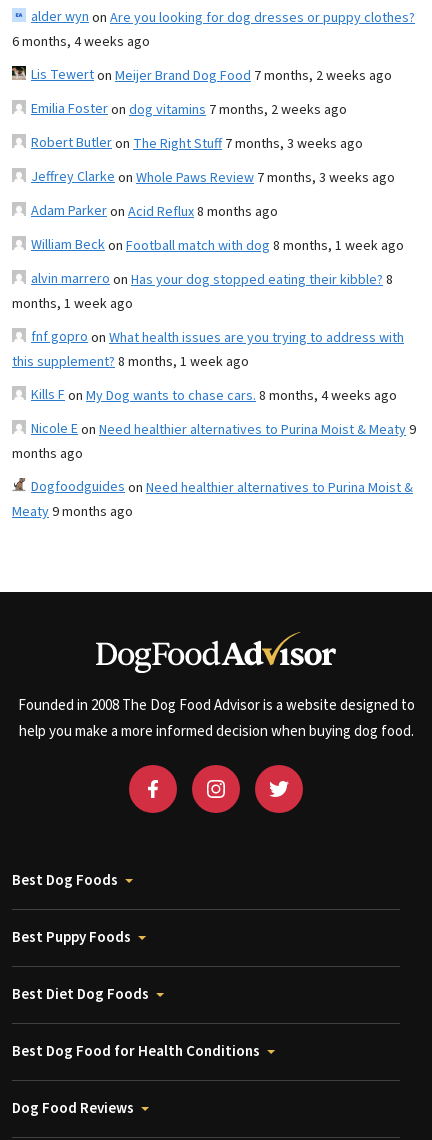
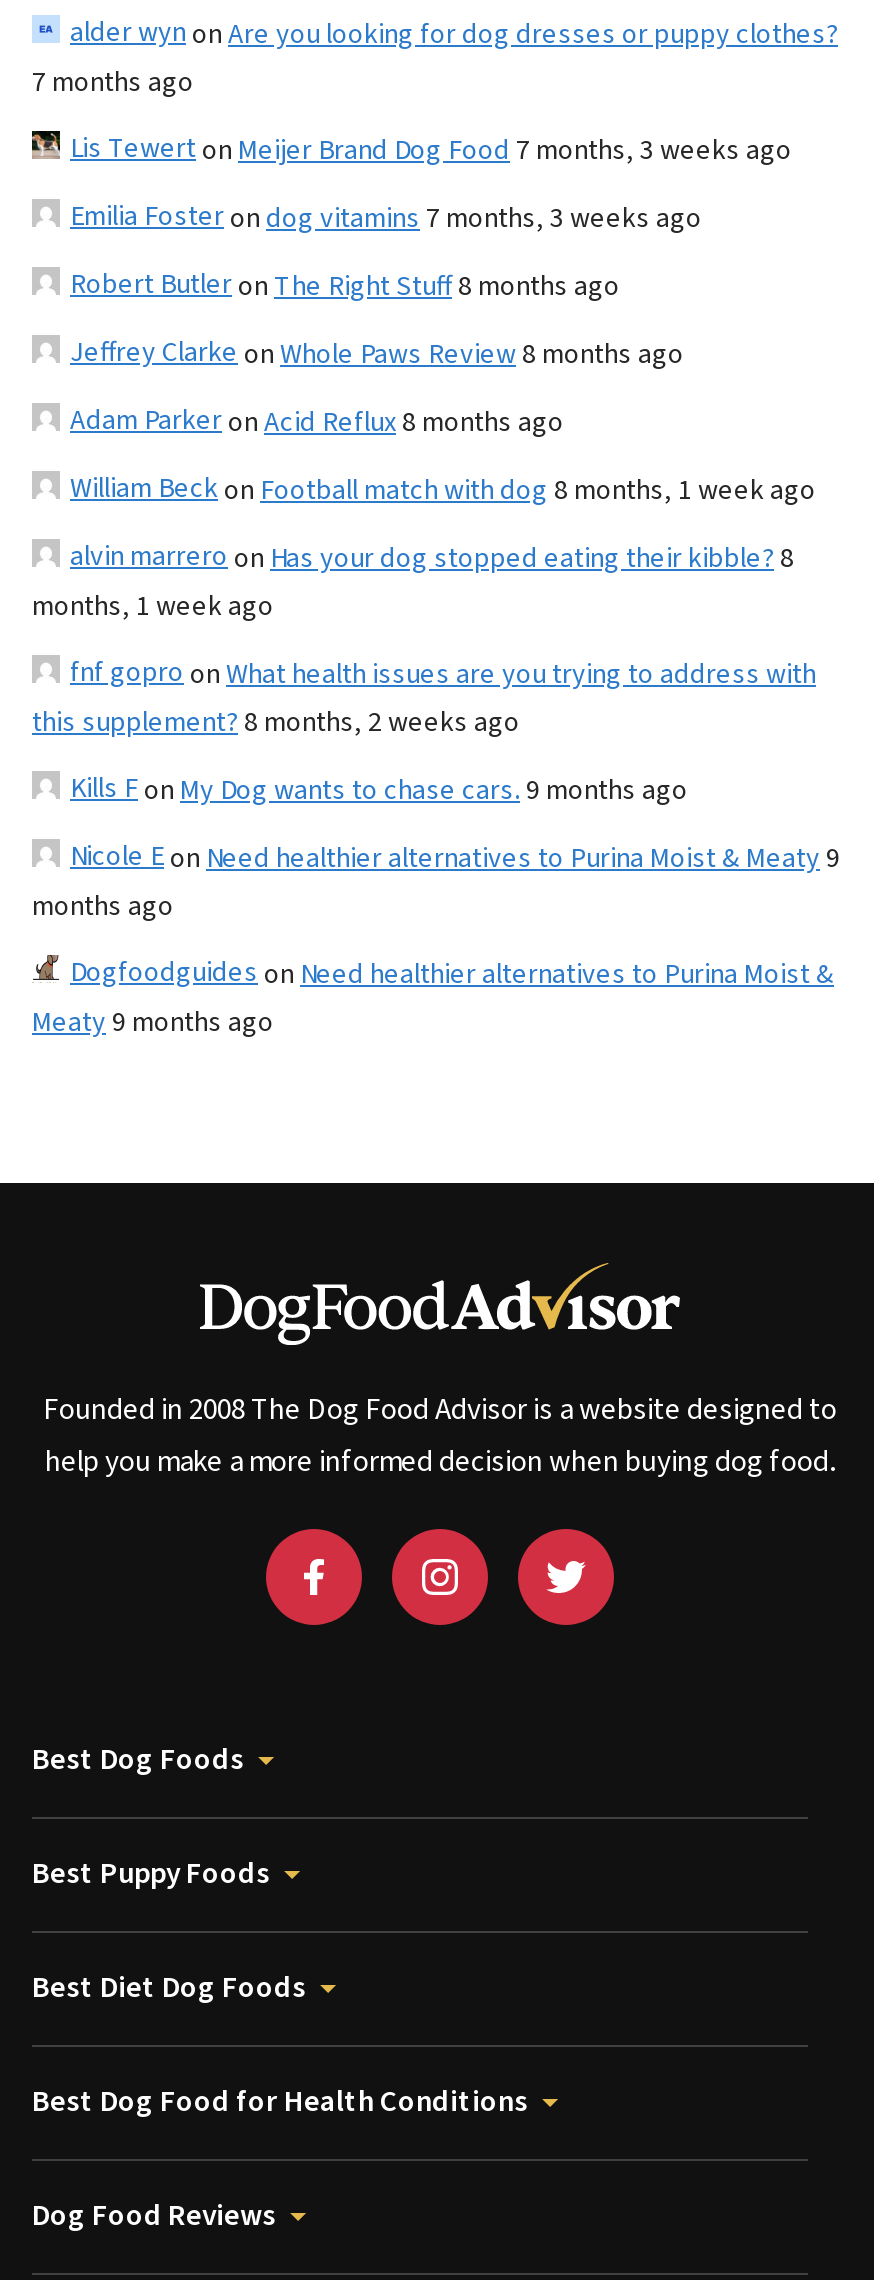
[12,32,150,52] 6 months, 4 weeks ago -> [32,62,194,102] 7 months ago
[31,65,392,86] Lis Tewerton Meijer Brand Dog Food 7 months, 2 weeks ago -> [70,128,792,170] Lis Tewerton Meijer Brand Dog Food 7 months, 3 weeks ago
[31,99,347,120] Emilia Fosteron dog vitamins 7 months, 2 weeks ago -> [70,196,702,238] Emilia Fosteron dog vitamins 7 months, 3 weeks ago
[31,133,363,154] Robert Butleron The Right Stuff 7 months, 3 weeks ago -> [70,264,620,306] Robert Butleron The Right Stuff 8 months ago
[31,167,395,188] Jeffrey Clarkeon Whole Paws Review 7 months, 3 weeks ago -> [70,332,684,374] Jeffrey Clarkeon Whole Paws Review 8 months ago
[12,352,249,372] this supplement? 8 months, 1 week ago -> [32,702,520,742] this supplement? 8 months, 2 weeks ago
[31,385,397,406] Kills Fon My Dog wants to chase cars. 8 months, 4 weeks ago -> [70,768,688,810] Kills Fon My Dog wants to chase cars. 9 months ago

